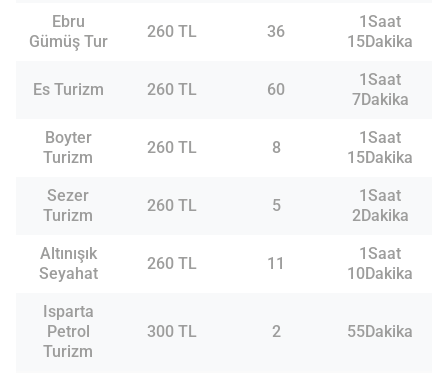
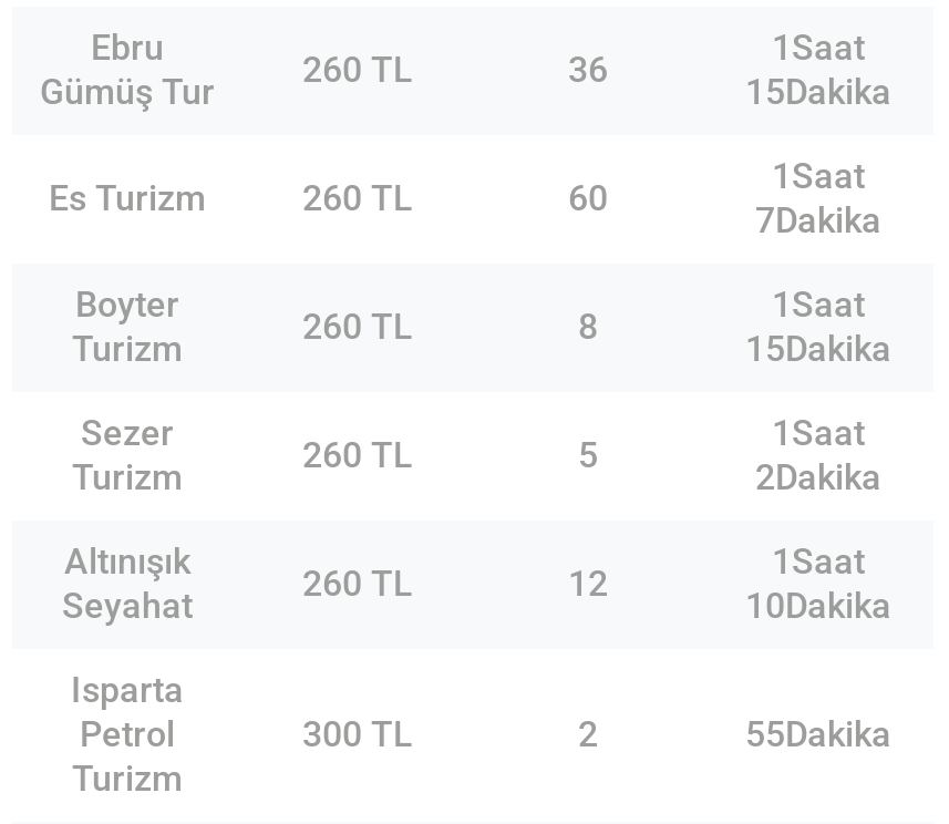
[267,254,285,273] 11 -> [568,563,608,605] 12

